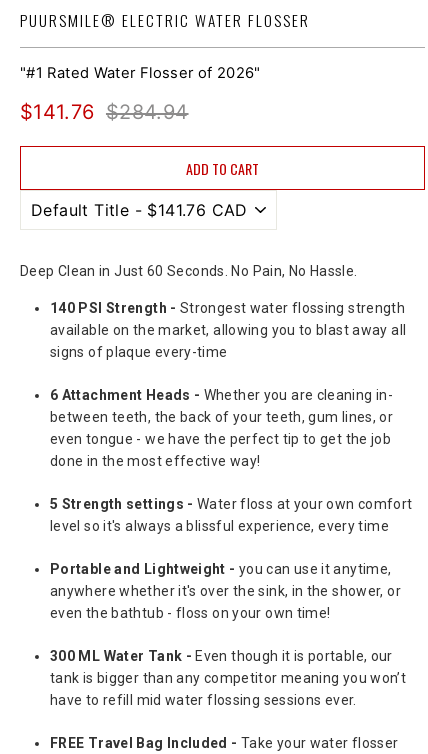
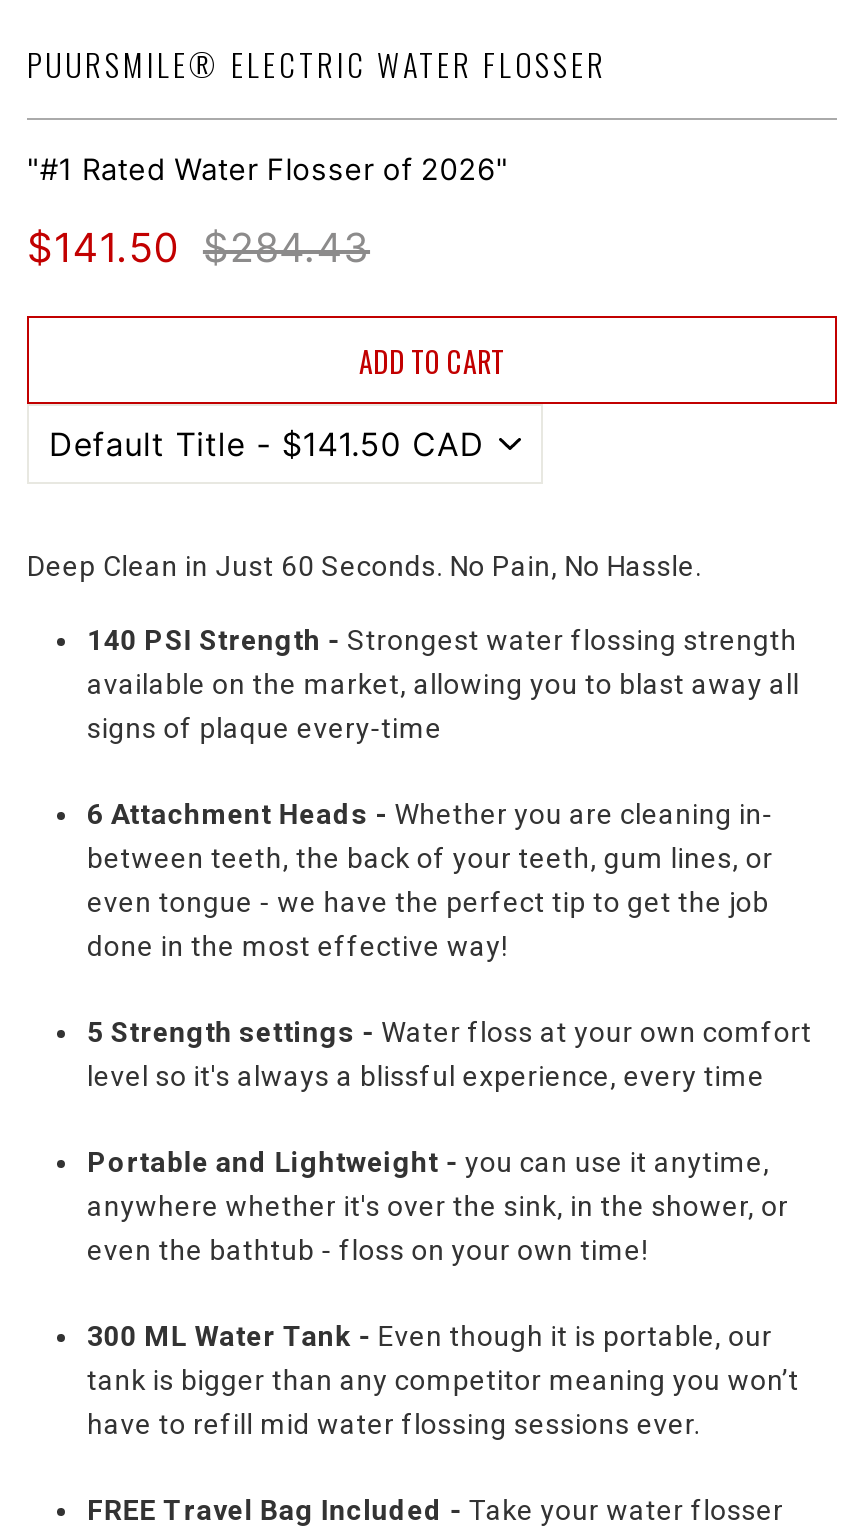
[20,100,188,124] $141.76 $284.94 -> [27,224,370,272] $141.50 $284.43

